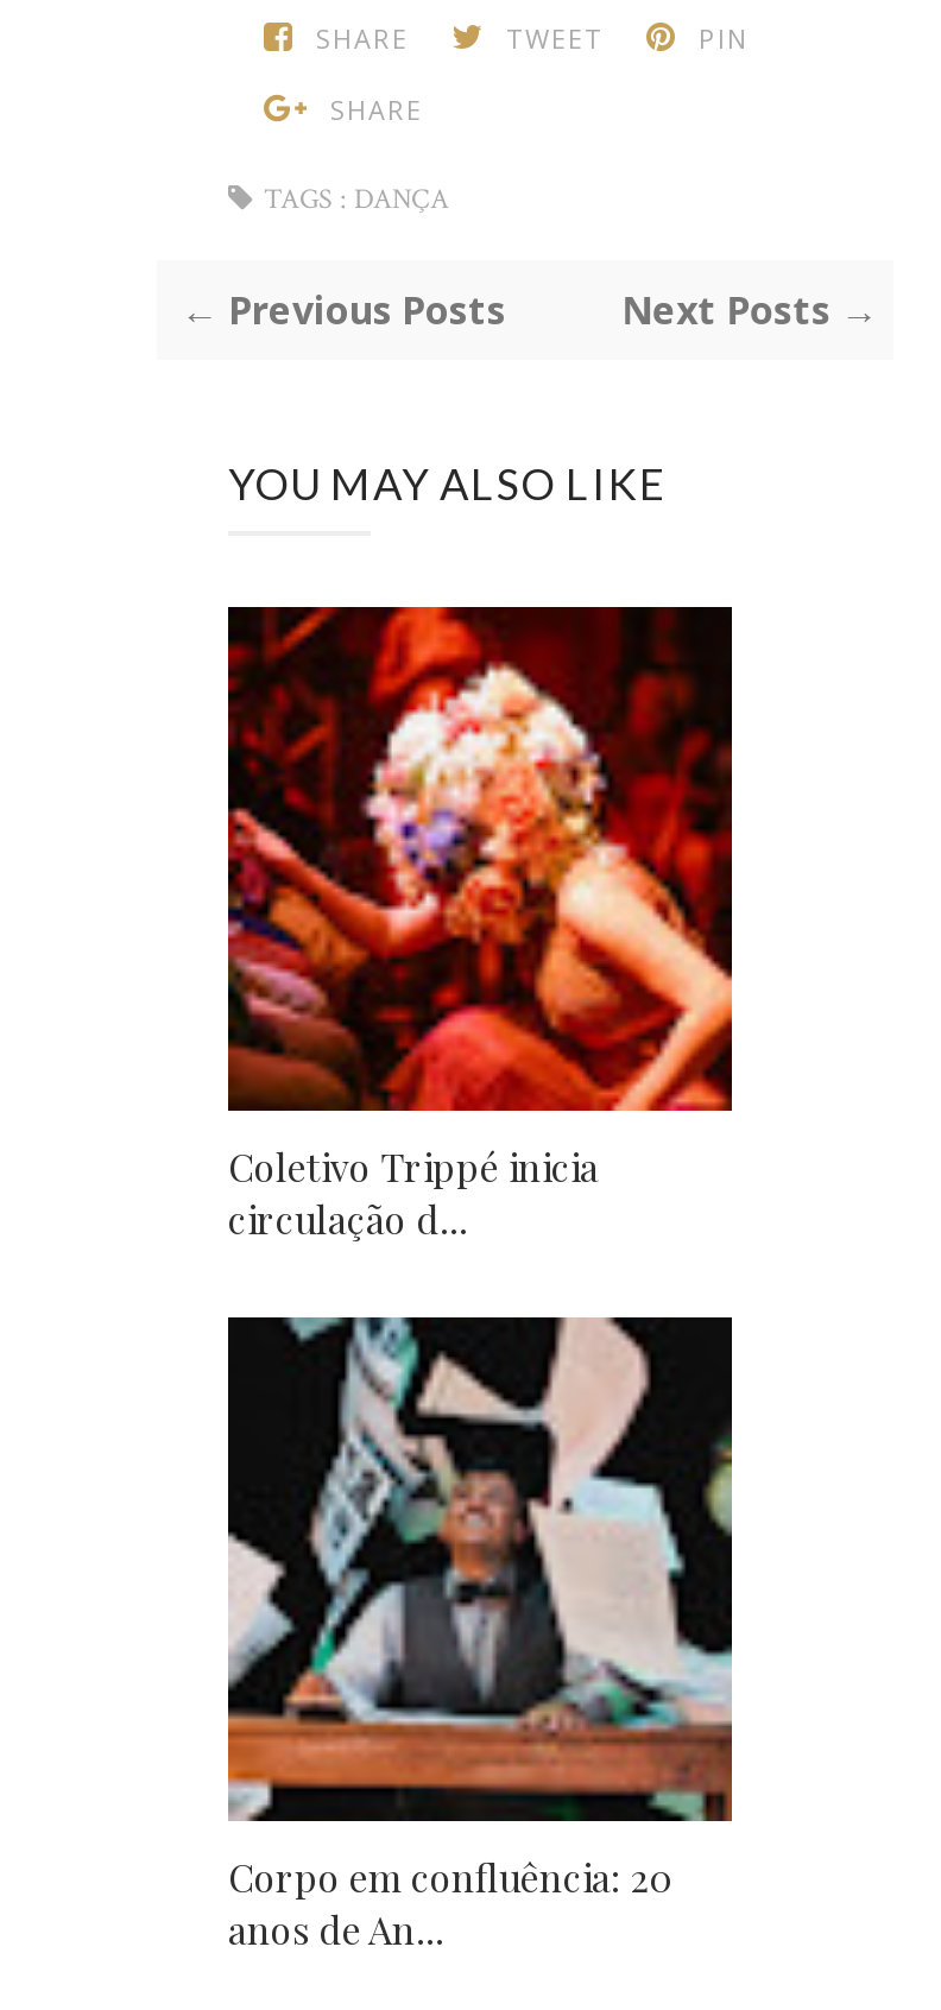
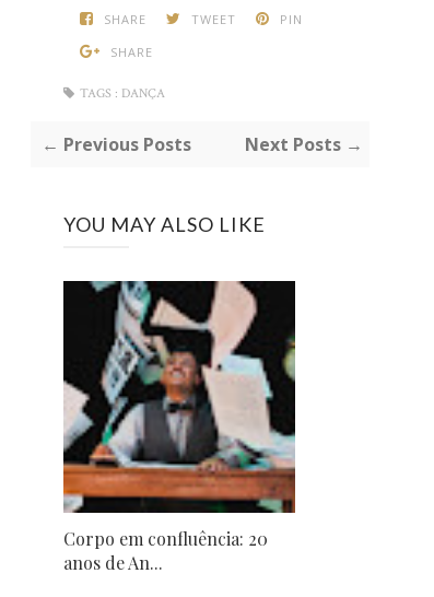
[226,605,734,1244] [image] | Coletivo Trippé inicia | circulação d... -> none

